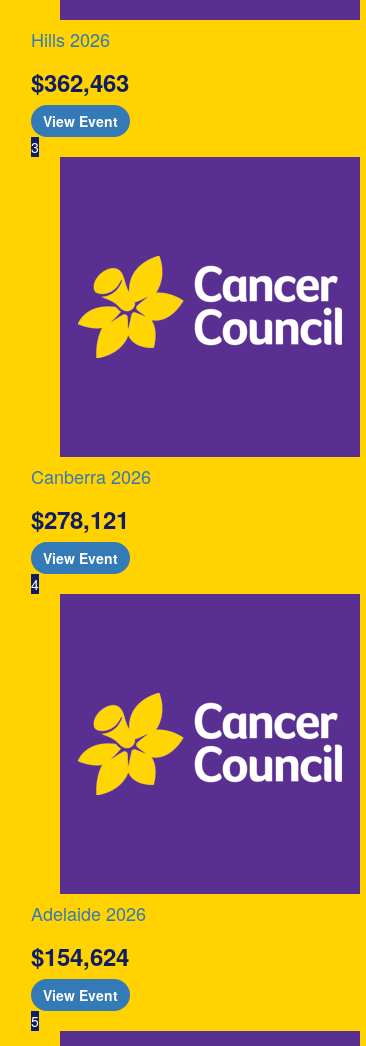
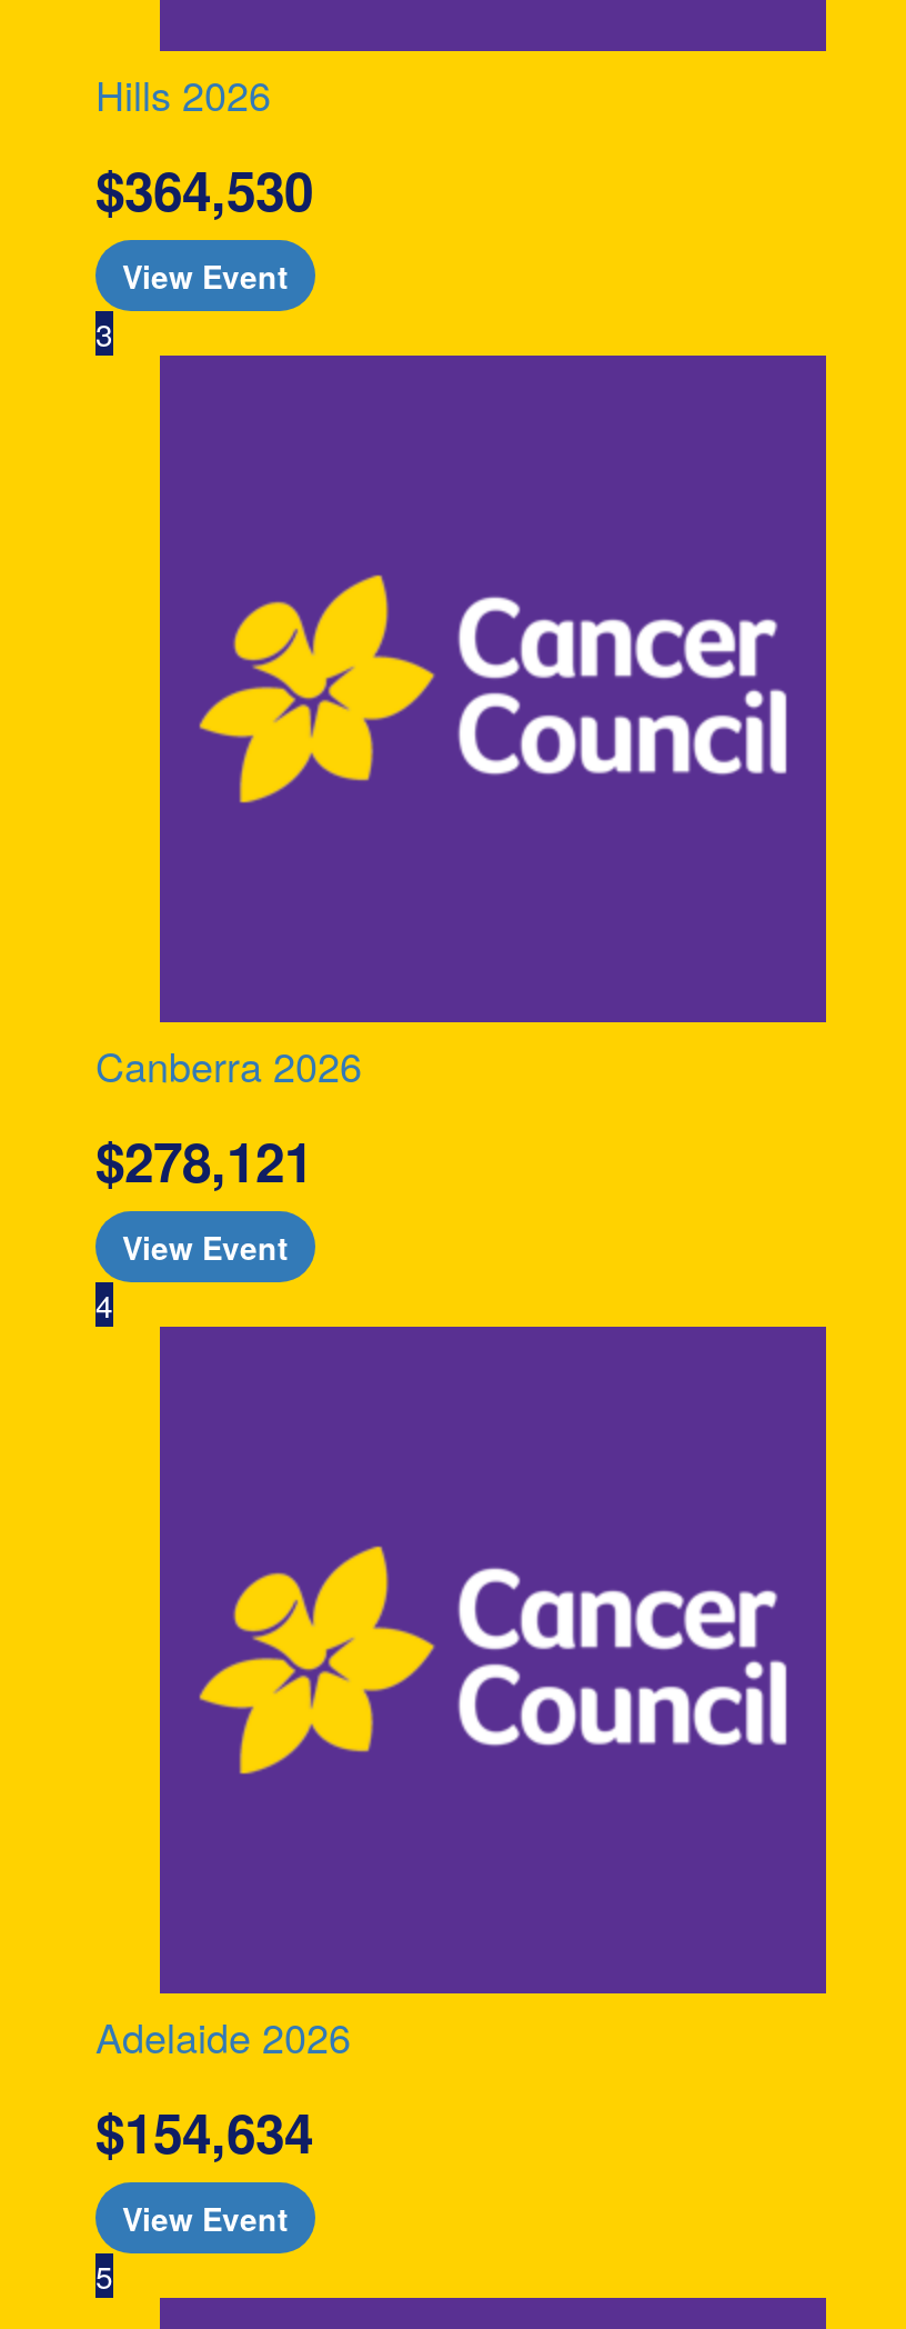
[31,64,129,98] $362,463 -> [95,150,313,226] $364,530
[31,938,129,972] $154,624 -> [95,2092,313,2168] $154,634

